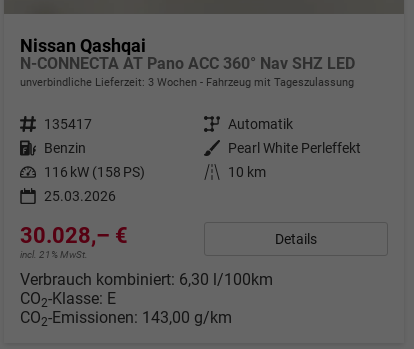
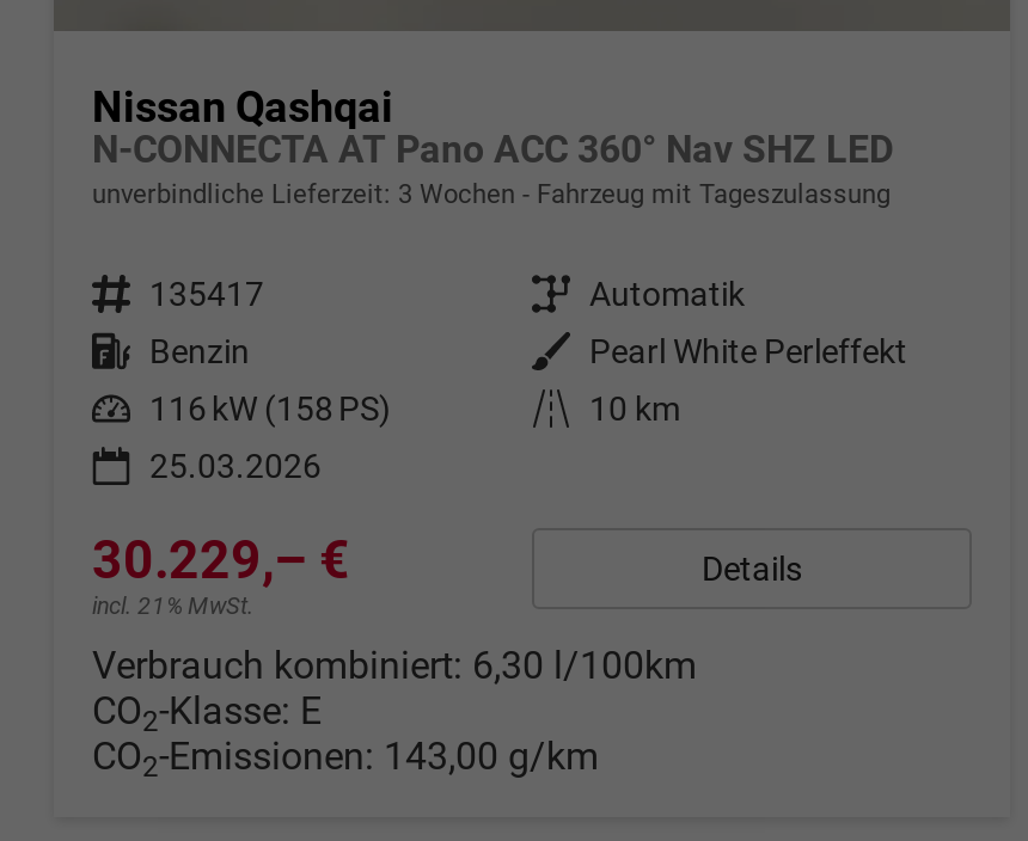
[20,223,128,248] 30.028,– € -> [92,529,350,589] 30.229,– €

